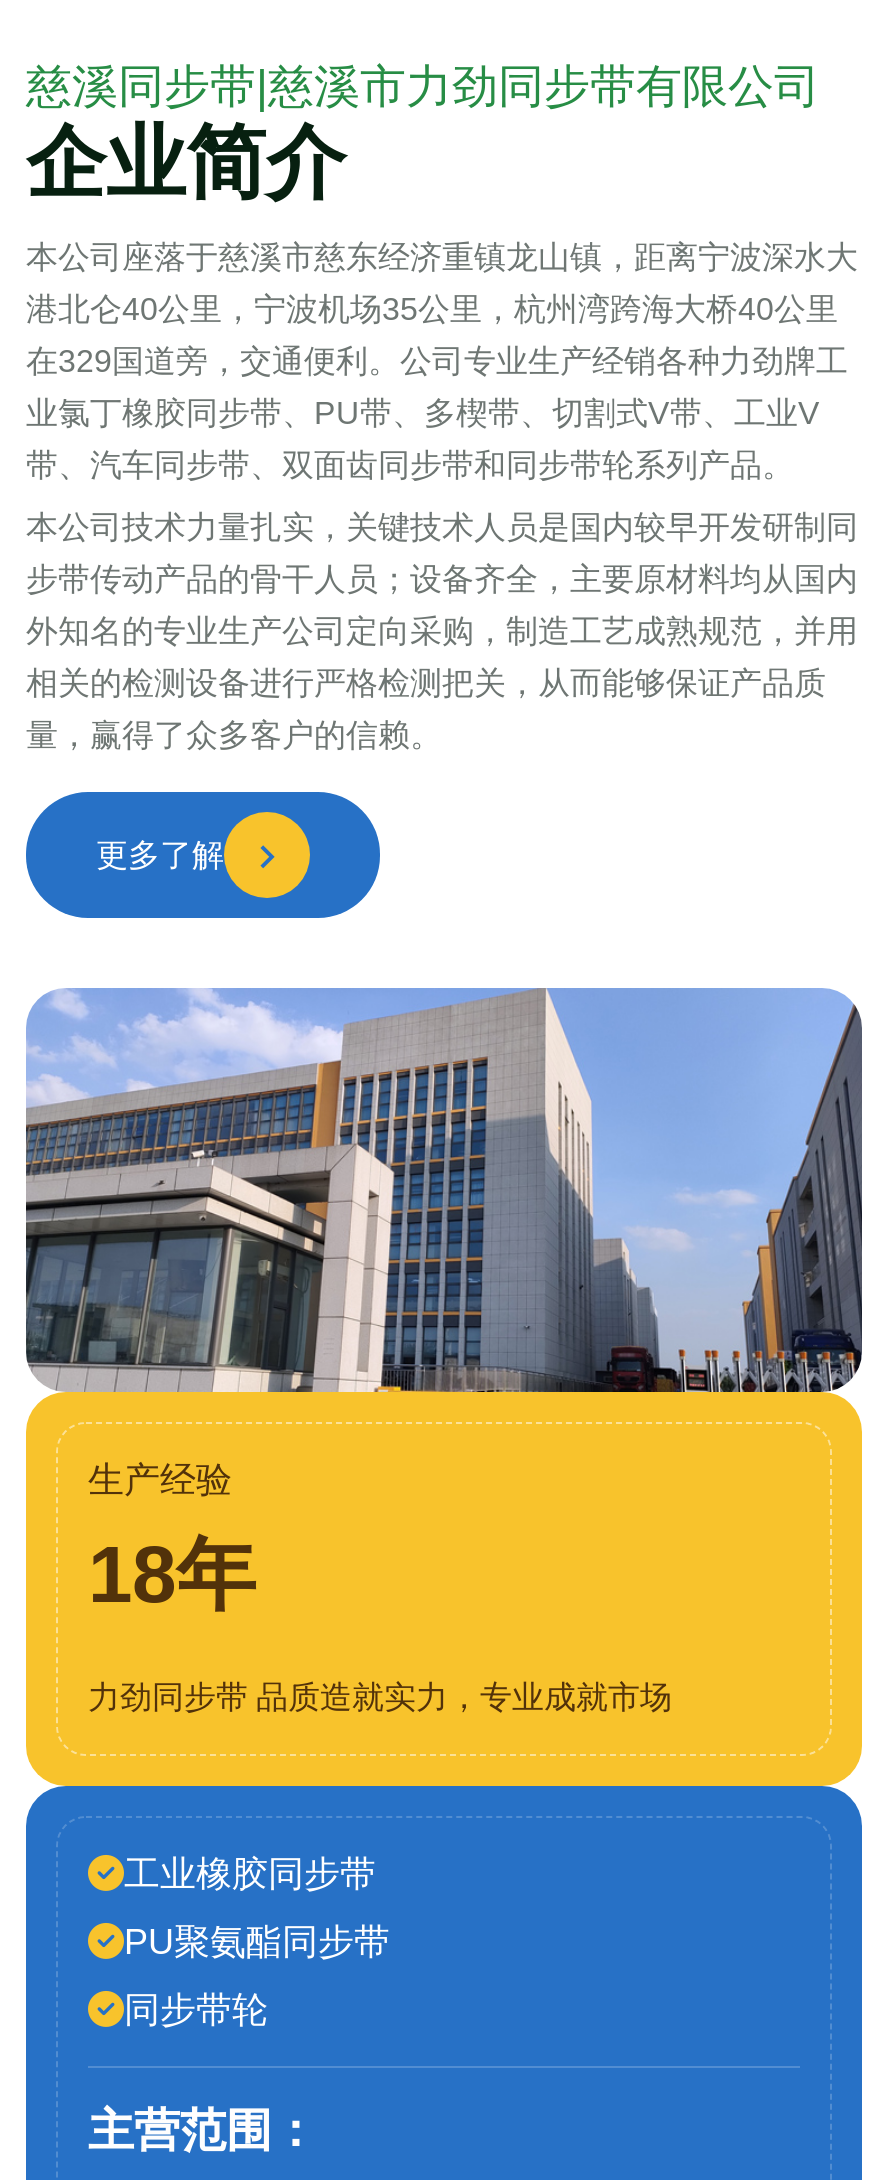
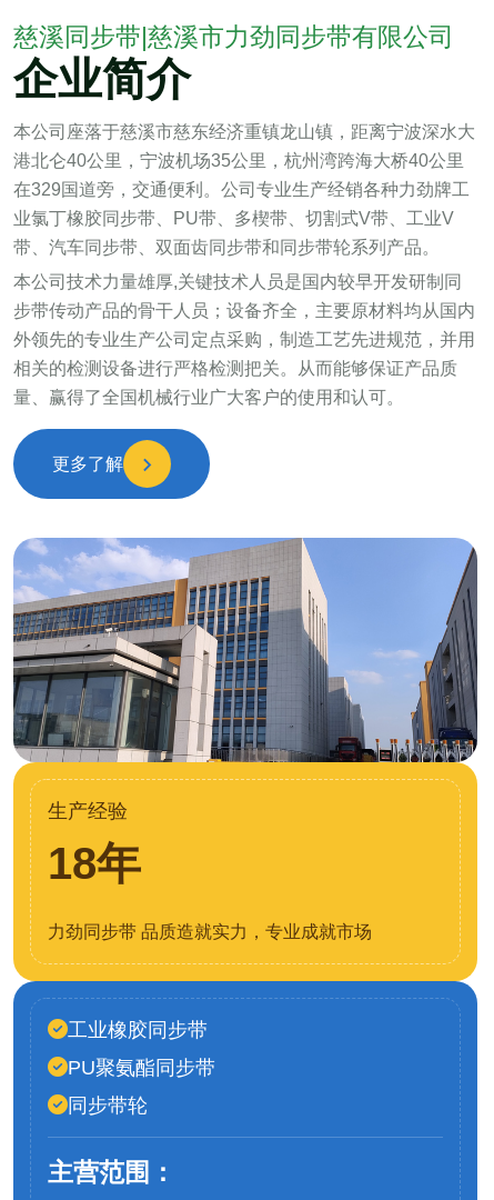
[26,510,858,544] 本公司技术力量扎实，关键技术人员是国内较早开发研制同 -> [13,272,462,291] 本公司技术力量雄厚,关键技术人员是国内较早开发研制同
[26,614,858,648] 外知名的专业生产公司定向采购，制造工艺成熟规范，并用 -> [13,330,475,349] 外领先的专业生产公司定点采购，制造工艺先进规范，并用
[26,666,826,700] 相关的检测设备进行严格检测把关，从而能够保证产品质 -> [13,359,457,378] 相关的检测设备进行严格检测把关。从而能够保证产品质
[26,718,442,752] 量，赢得了众多客户的信赖。 -> [13,388,404,407] 量、赢得了全国机械行业广大客户的使用和认可。

